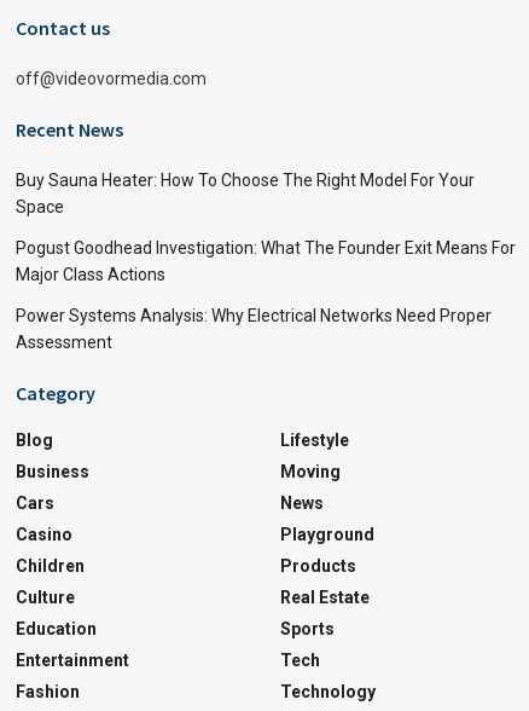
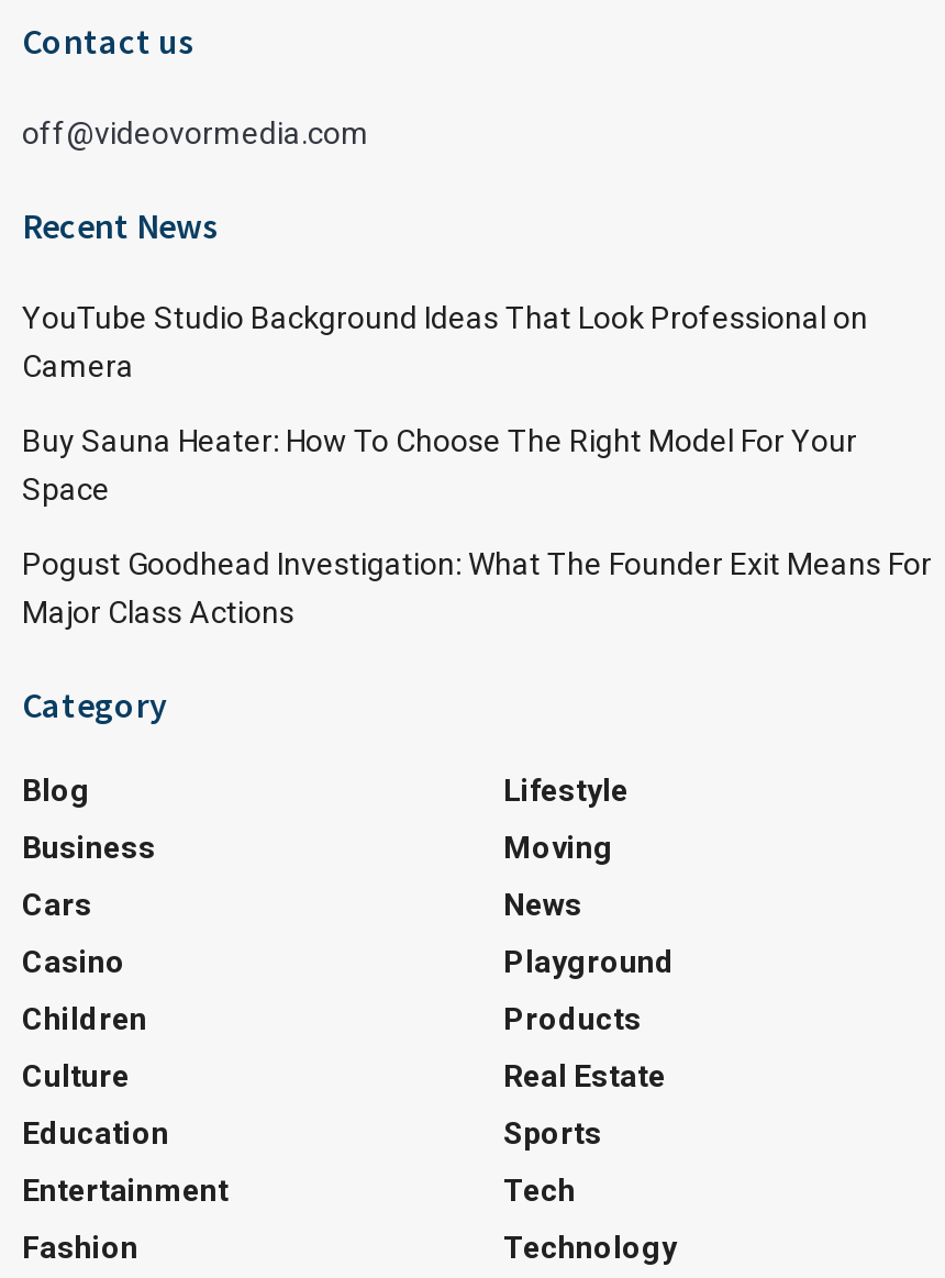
none -> [22,301,868,384] YouTube Studio Background Ideas That Look Professional on | Camera
moved [16,171,516,285] -> [22,424,932,631]: Buy Sauna Heater: How To Choose The Right Model For Your | Space | Pogust Goodhead Investigation: What The Founder Exit Means For | Major Class Actions
[16,306,492,352] Power Systems Analysis: Why Electrical Networks Need Proper | Assessment -> none

